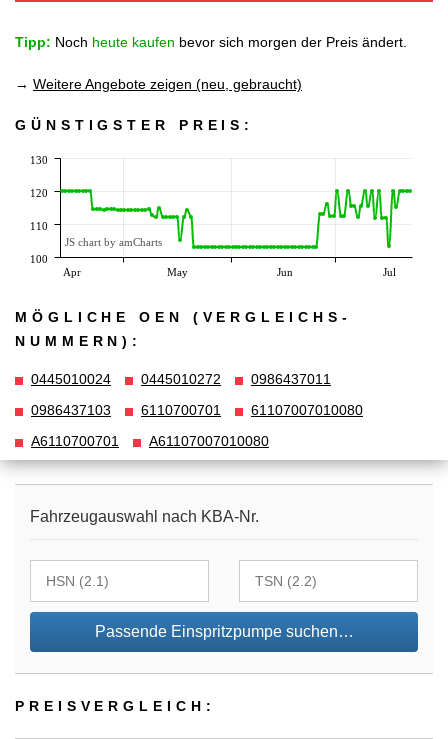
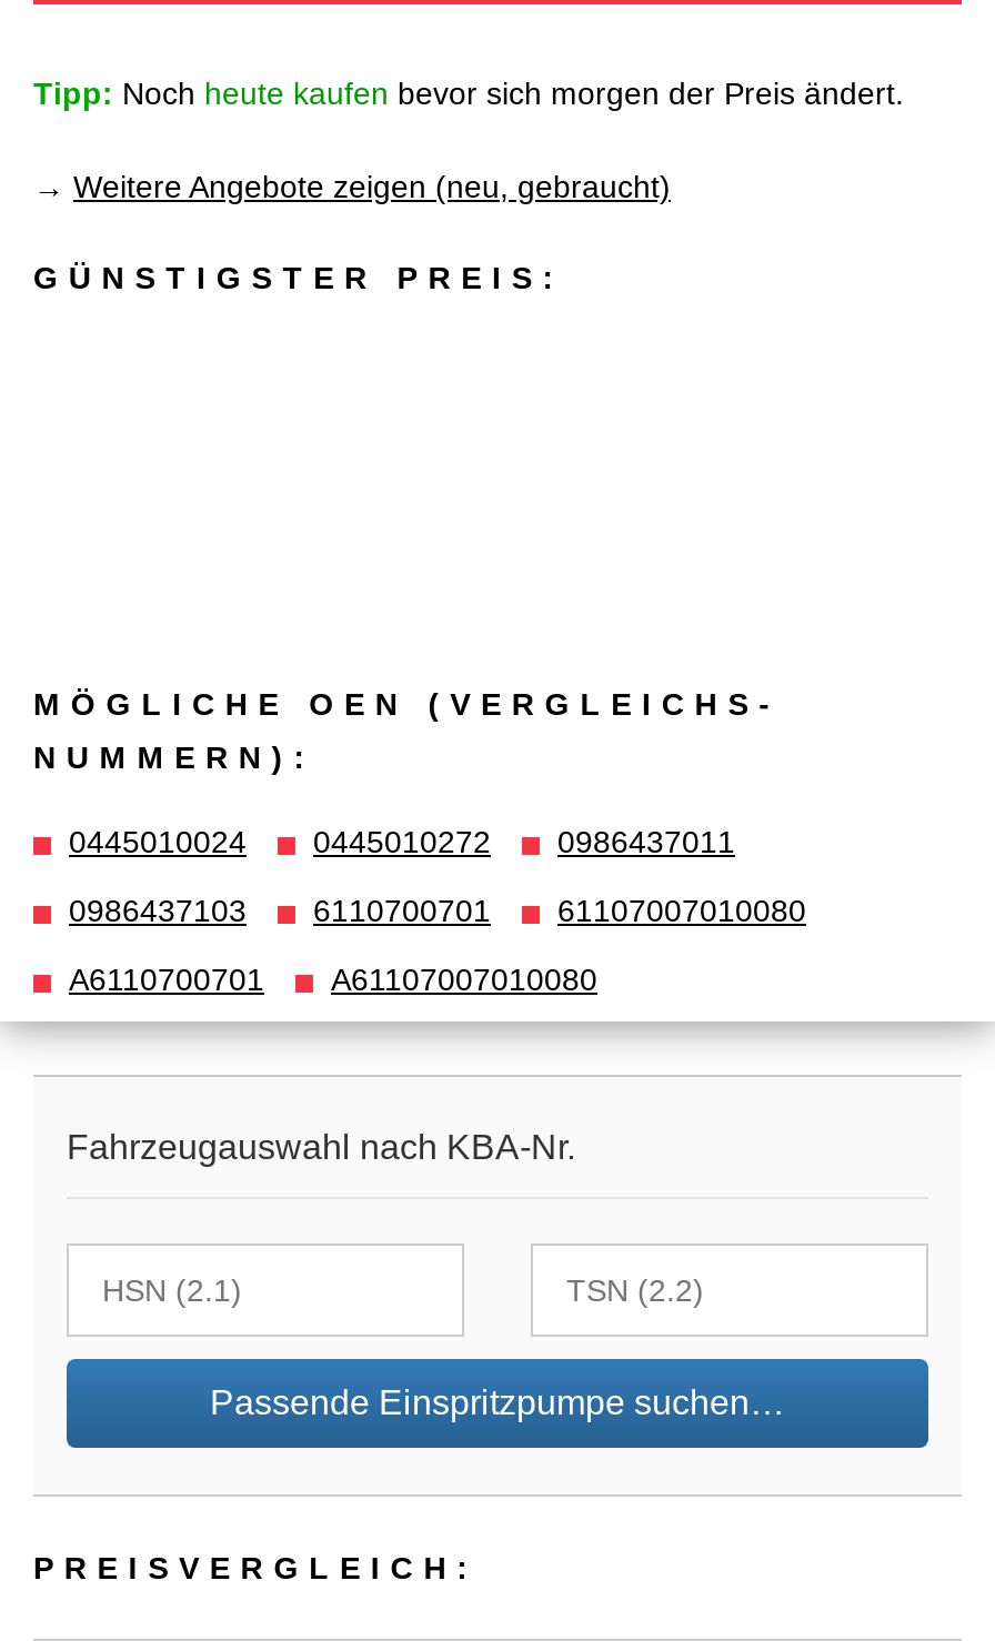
[30,153,48,165] 130 -> none
[30,186,48,198] 120 -> none
[59,188,413,263] [image] | JS chart by amCharts -> none
[30,219,48,231] 110 -> none
[30,252,48,264] 100 -> none
[63,265,395,277] Apr | May | Jun | Jul -> none

